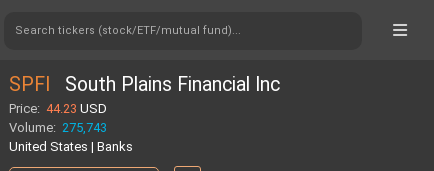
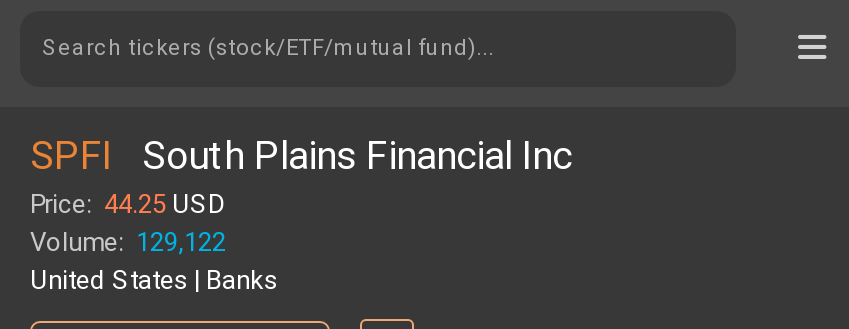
[9,101,107,116] Price: 44.23 USD -> [30,189,226,219] Price: 44.25 USD
[9,120,107,135] Volume: 275,743 -> [30,227,226,257] Volume: 129,122

